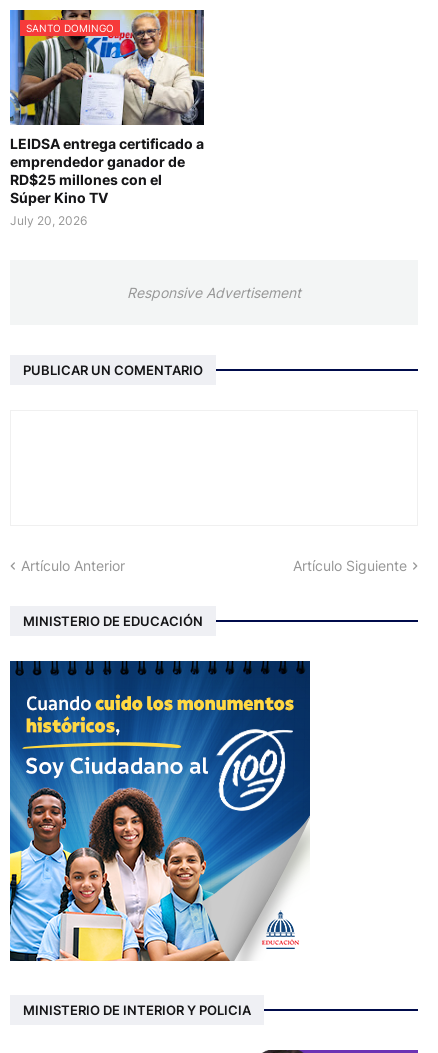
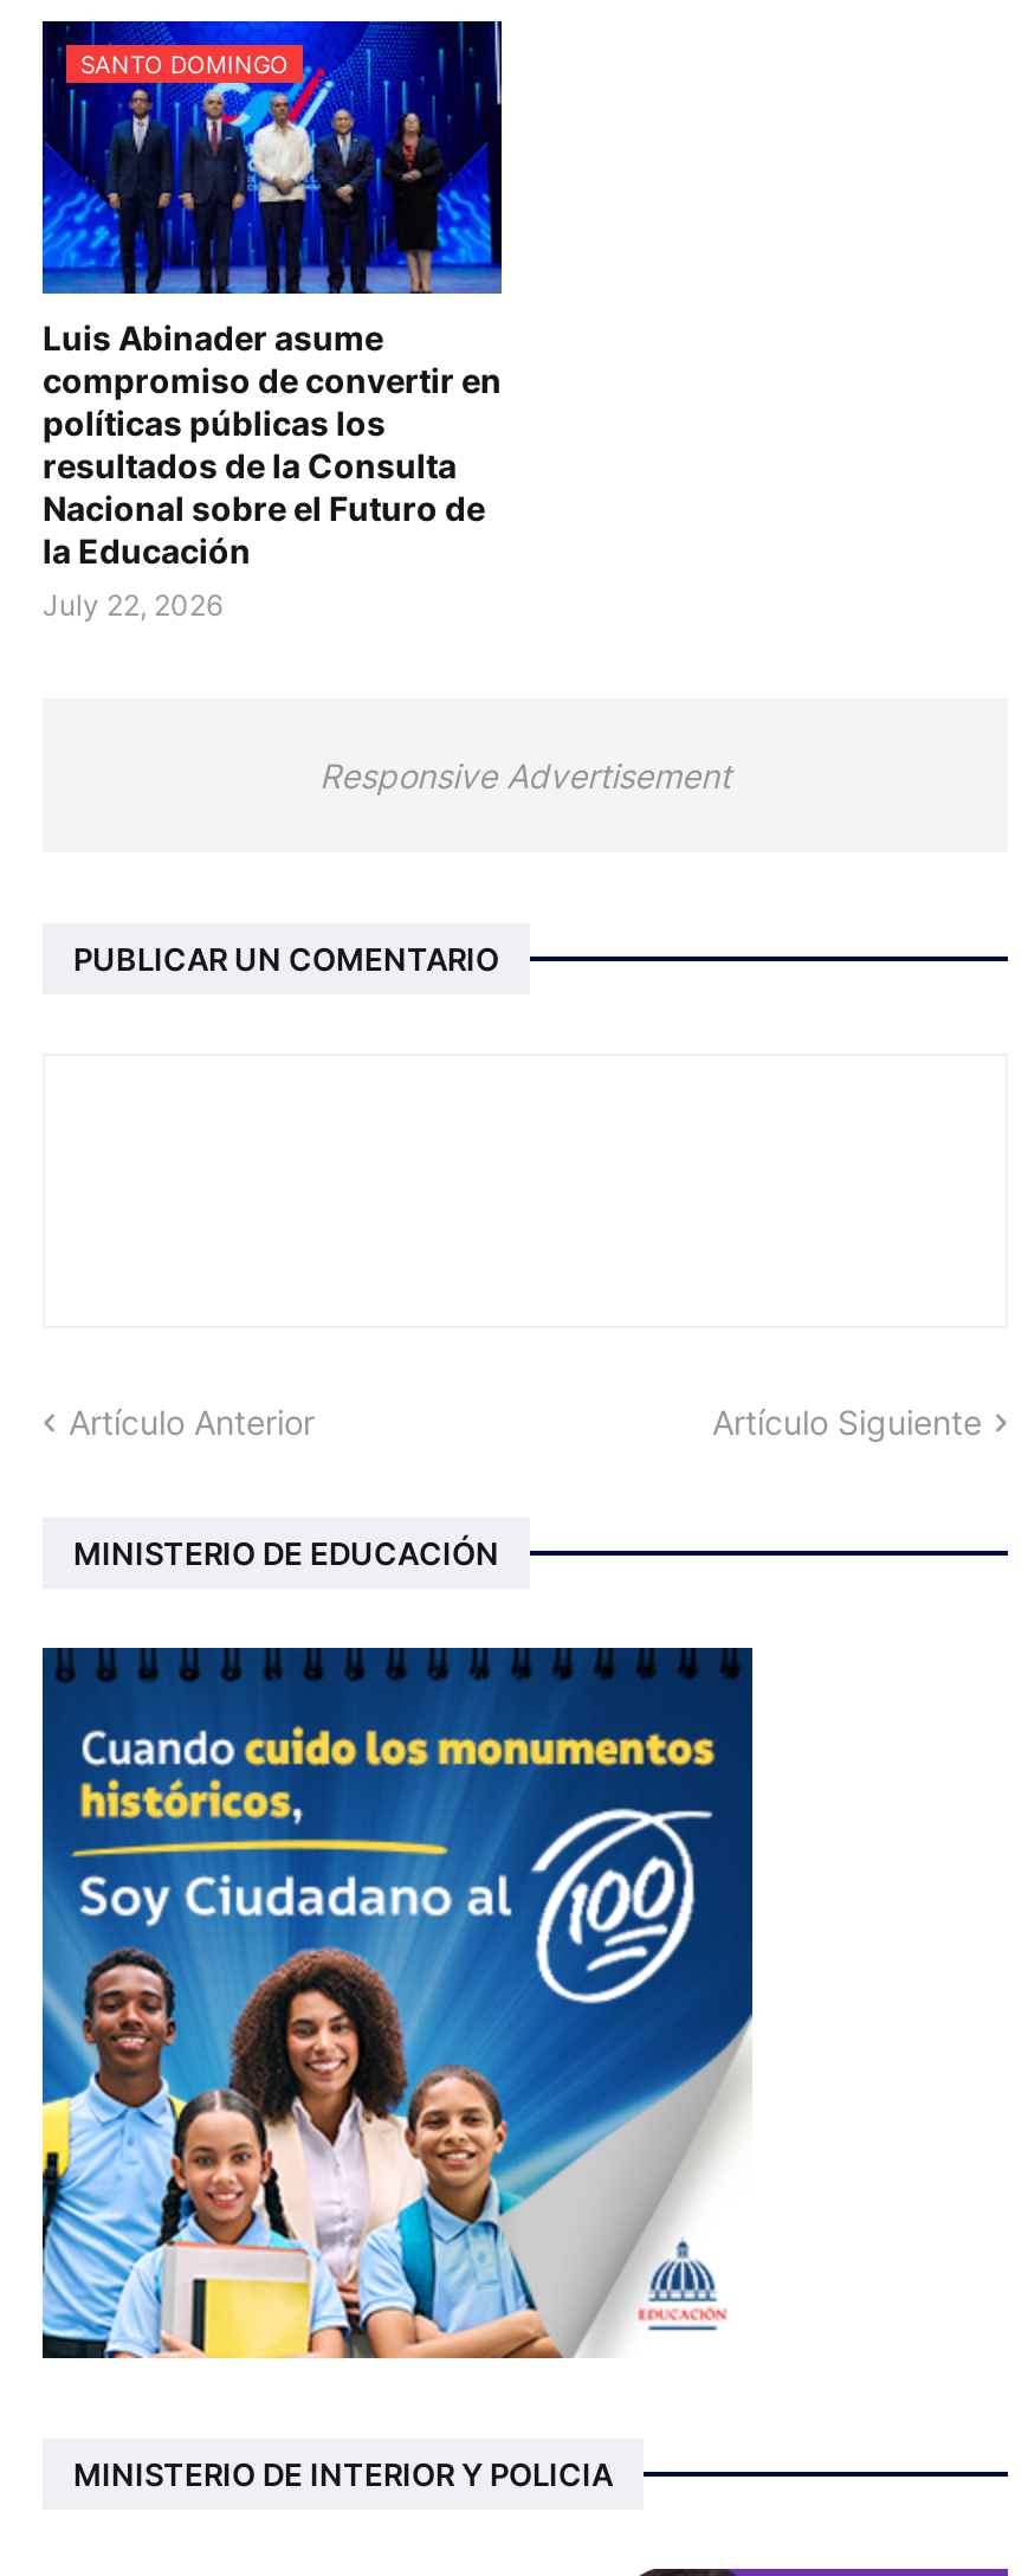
[9,9,205,228] [image] | LEIDSA entrega certificado a | emprendedor ganador de | RD$25 millones con el | Súper Kino TV | July 20, 2026 -> [40,19,504,624] [image] | Luis Abinader asume | compromiso de convertir en | políticas públicas los | resultados de la Consulta | Nacional sobre el Futuro de | la Educación | July 22, 2026

